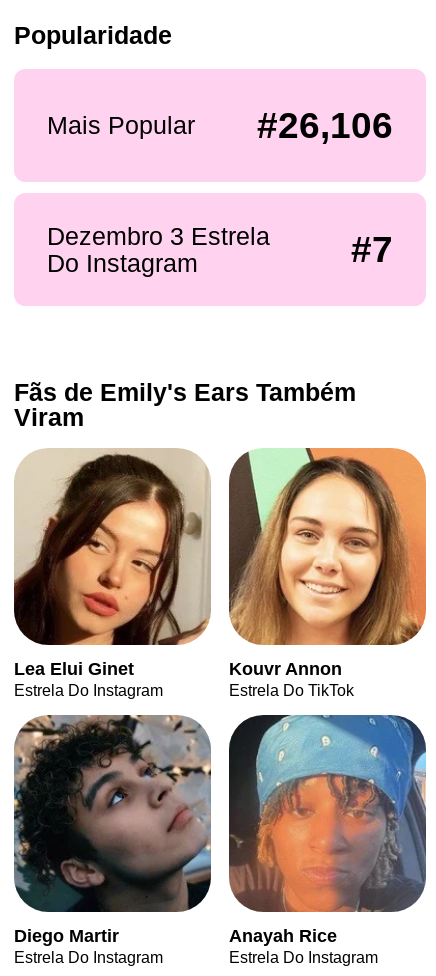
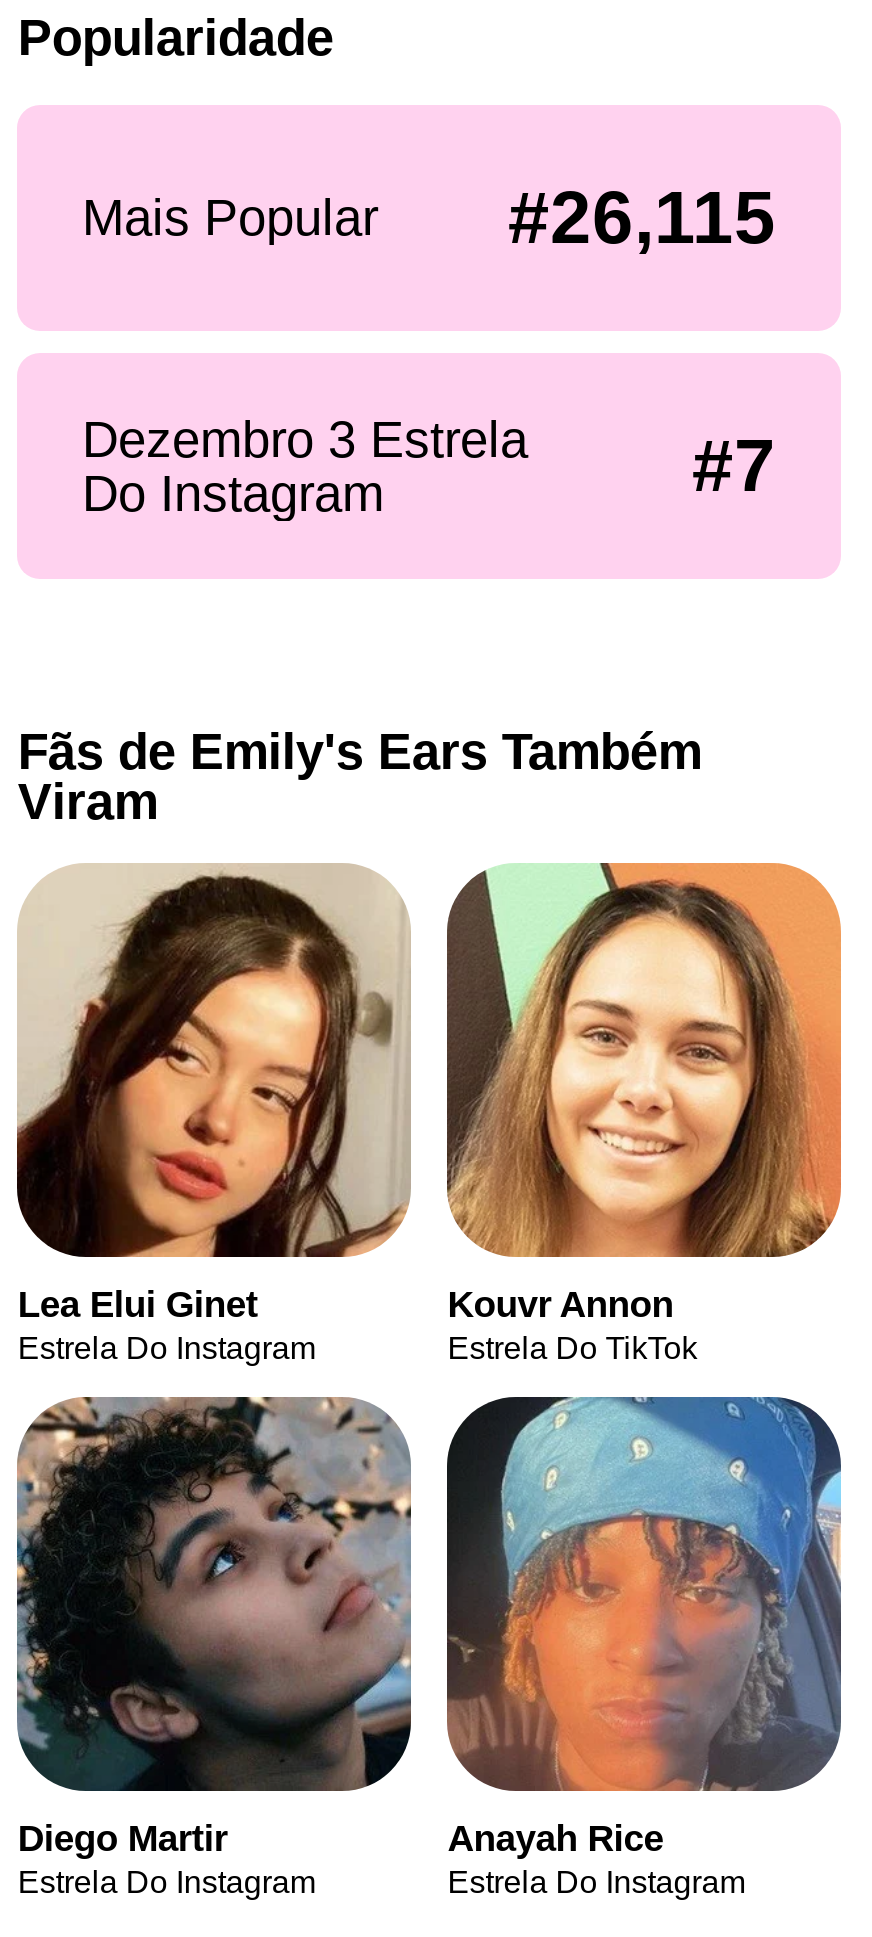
[257,105,393,146] #26,106 -> [508,177,776,259] #26,115

